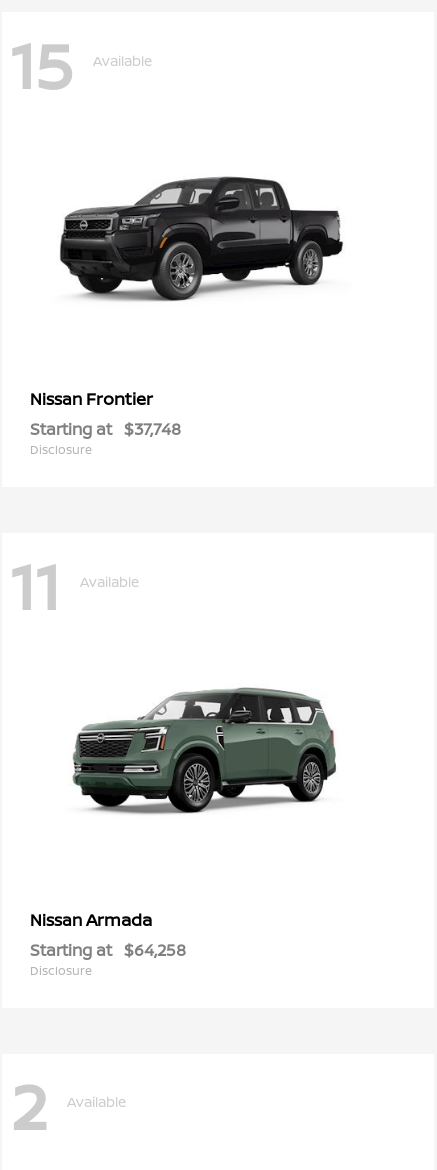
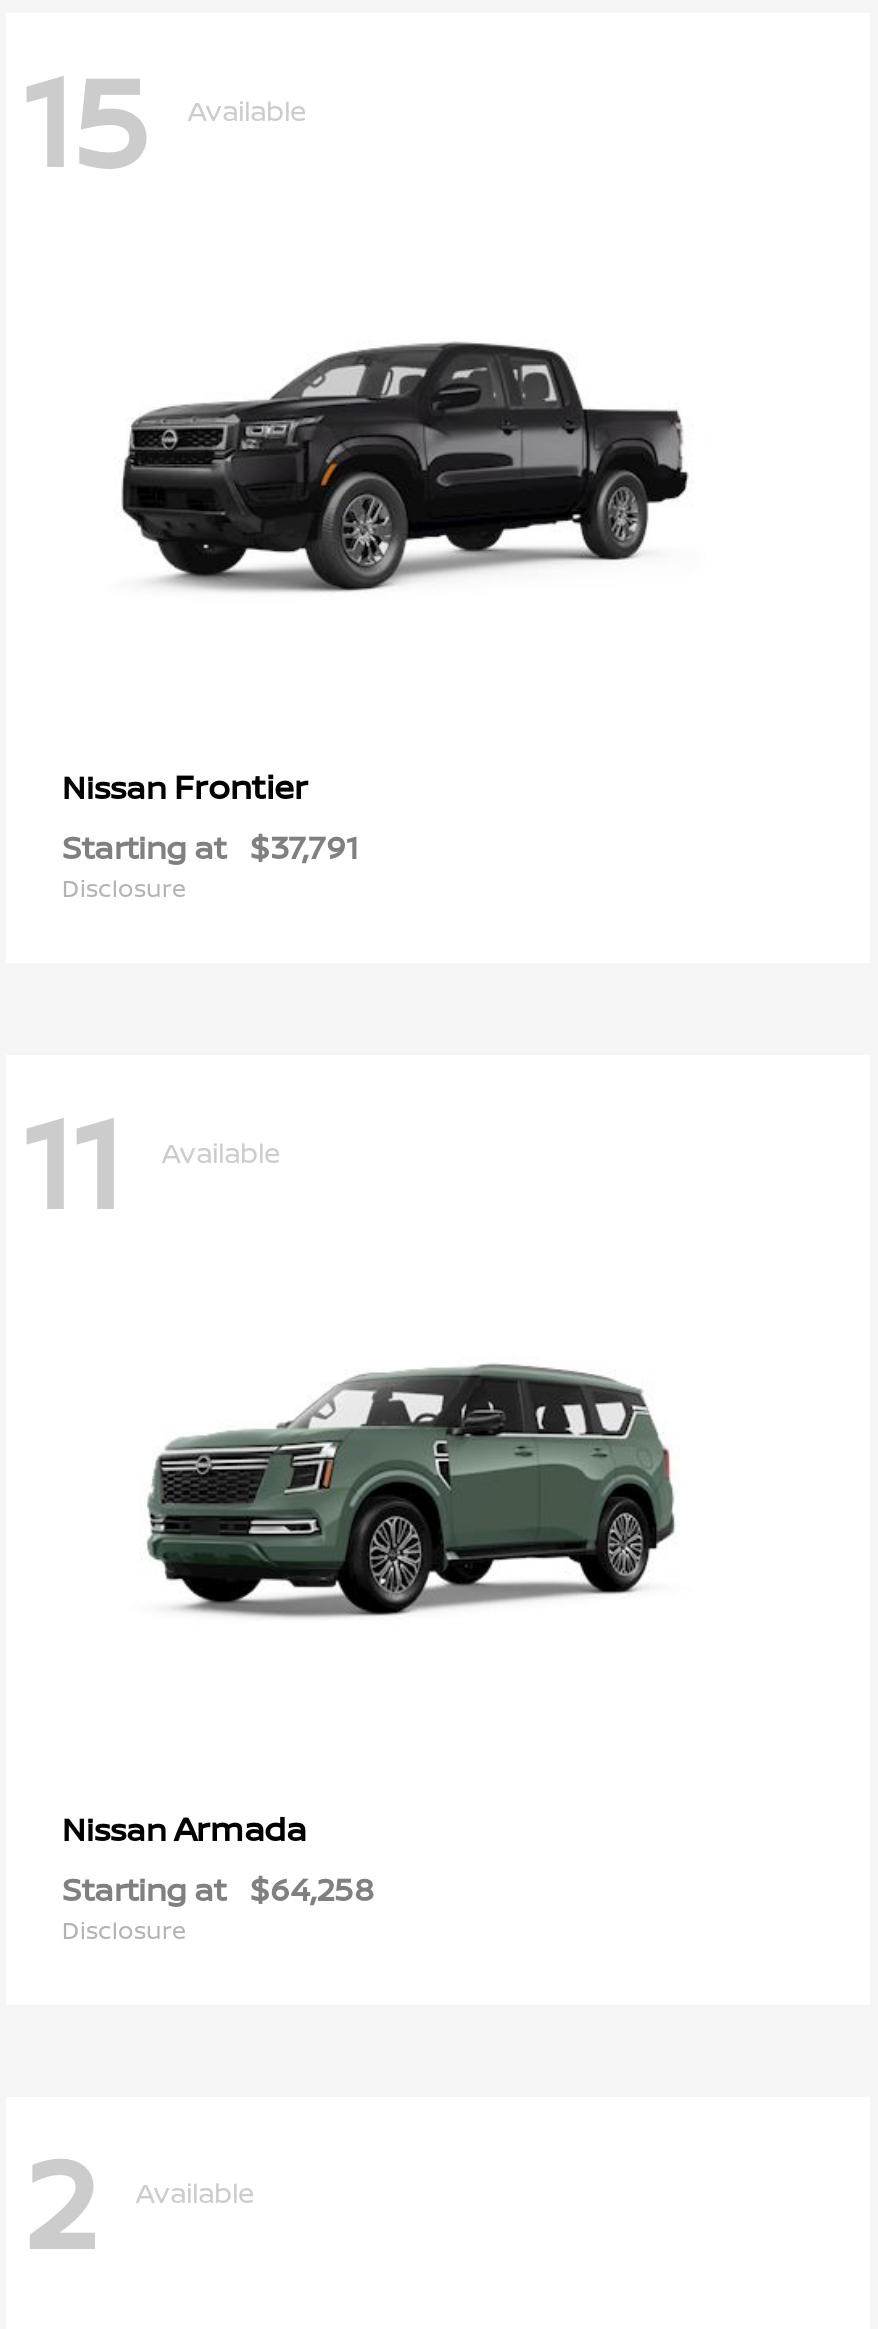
[30,418,181,440] Starting at $37,748 -> [62,825,358,869] Starting at $37,791

